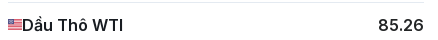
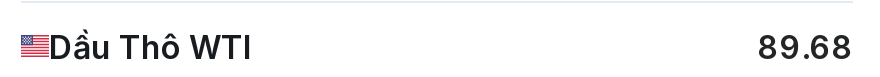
[378,15,424,35] 85.26 -> [757,27,853,67] 89.68

